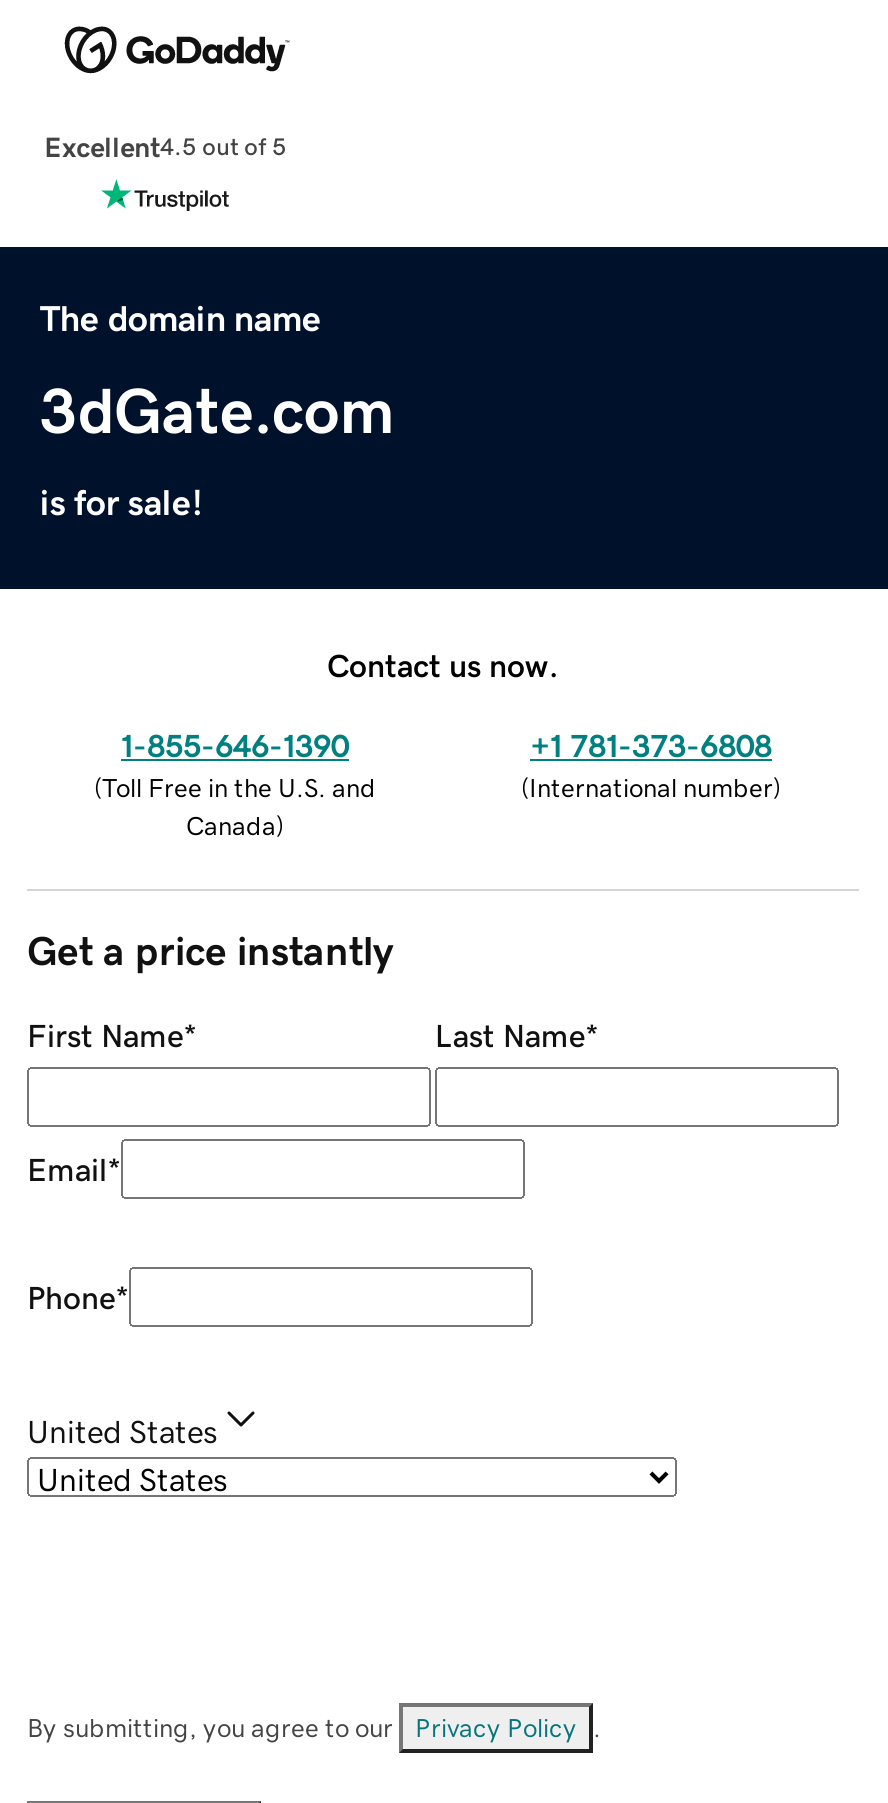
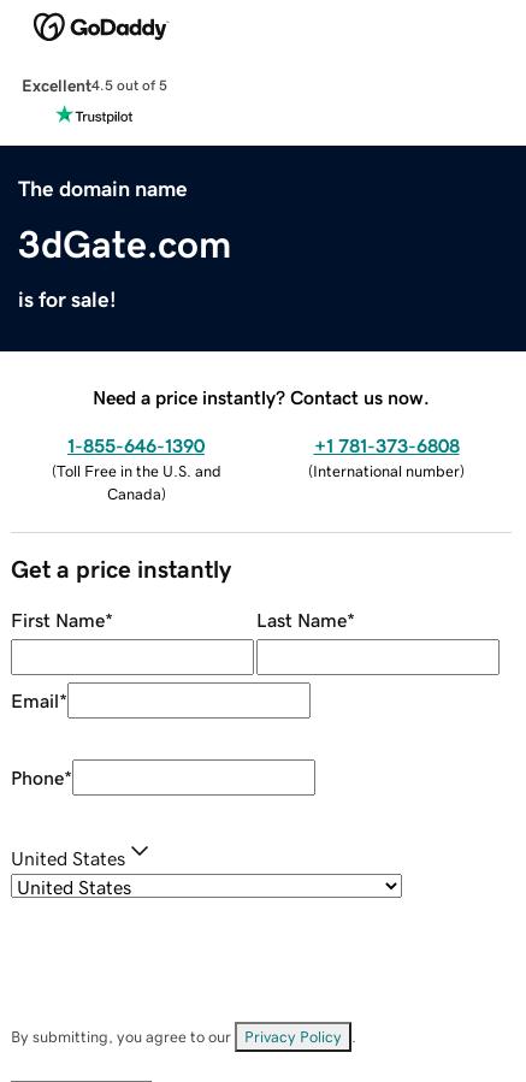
[327,648,559,680] Contact us now. -> [93,387,430,406] Need a price instantly? Contact us now.

